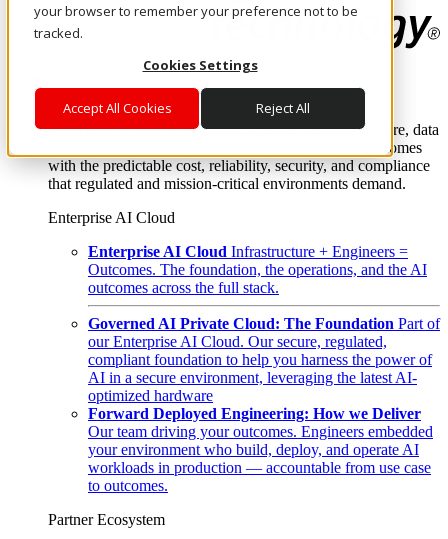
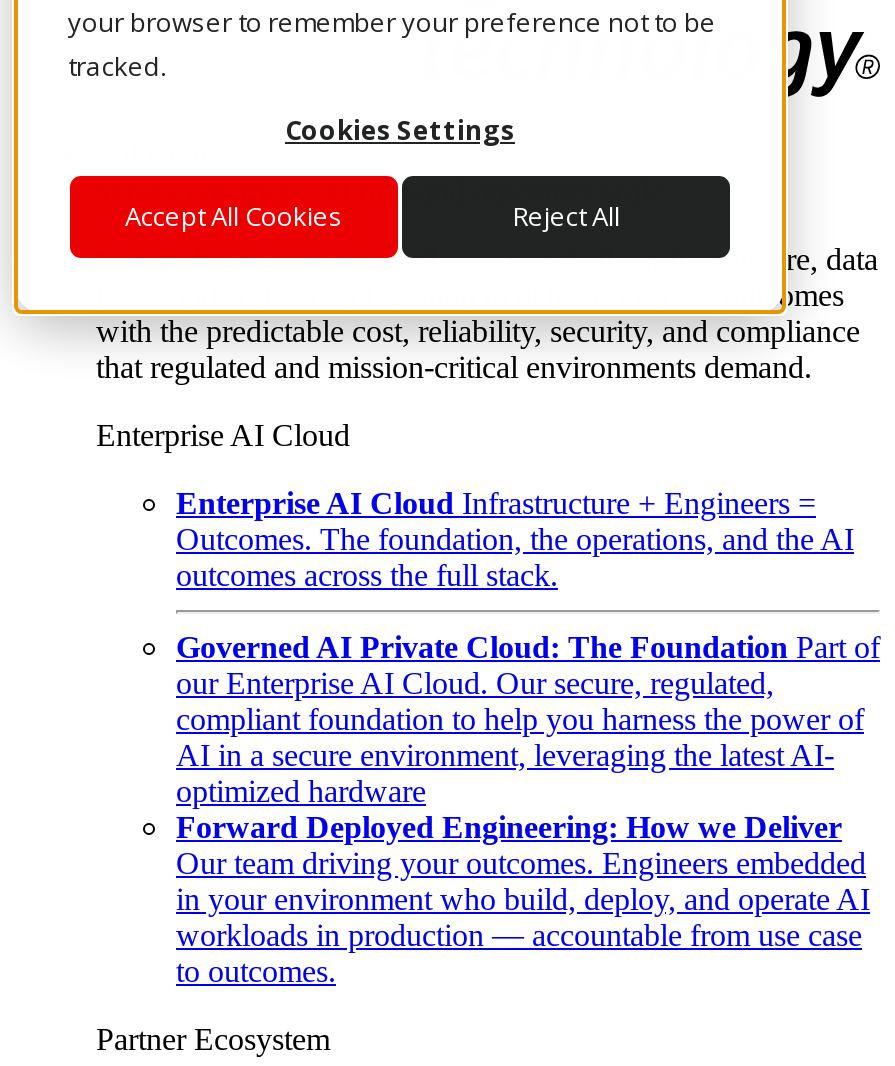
[88,441,419,458] your environment who build, deploy, and operate AI -> [176,882,870,916] in your environment who build, deploy, and operate AI

